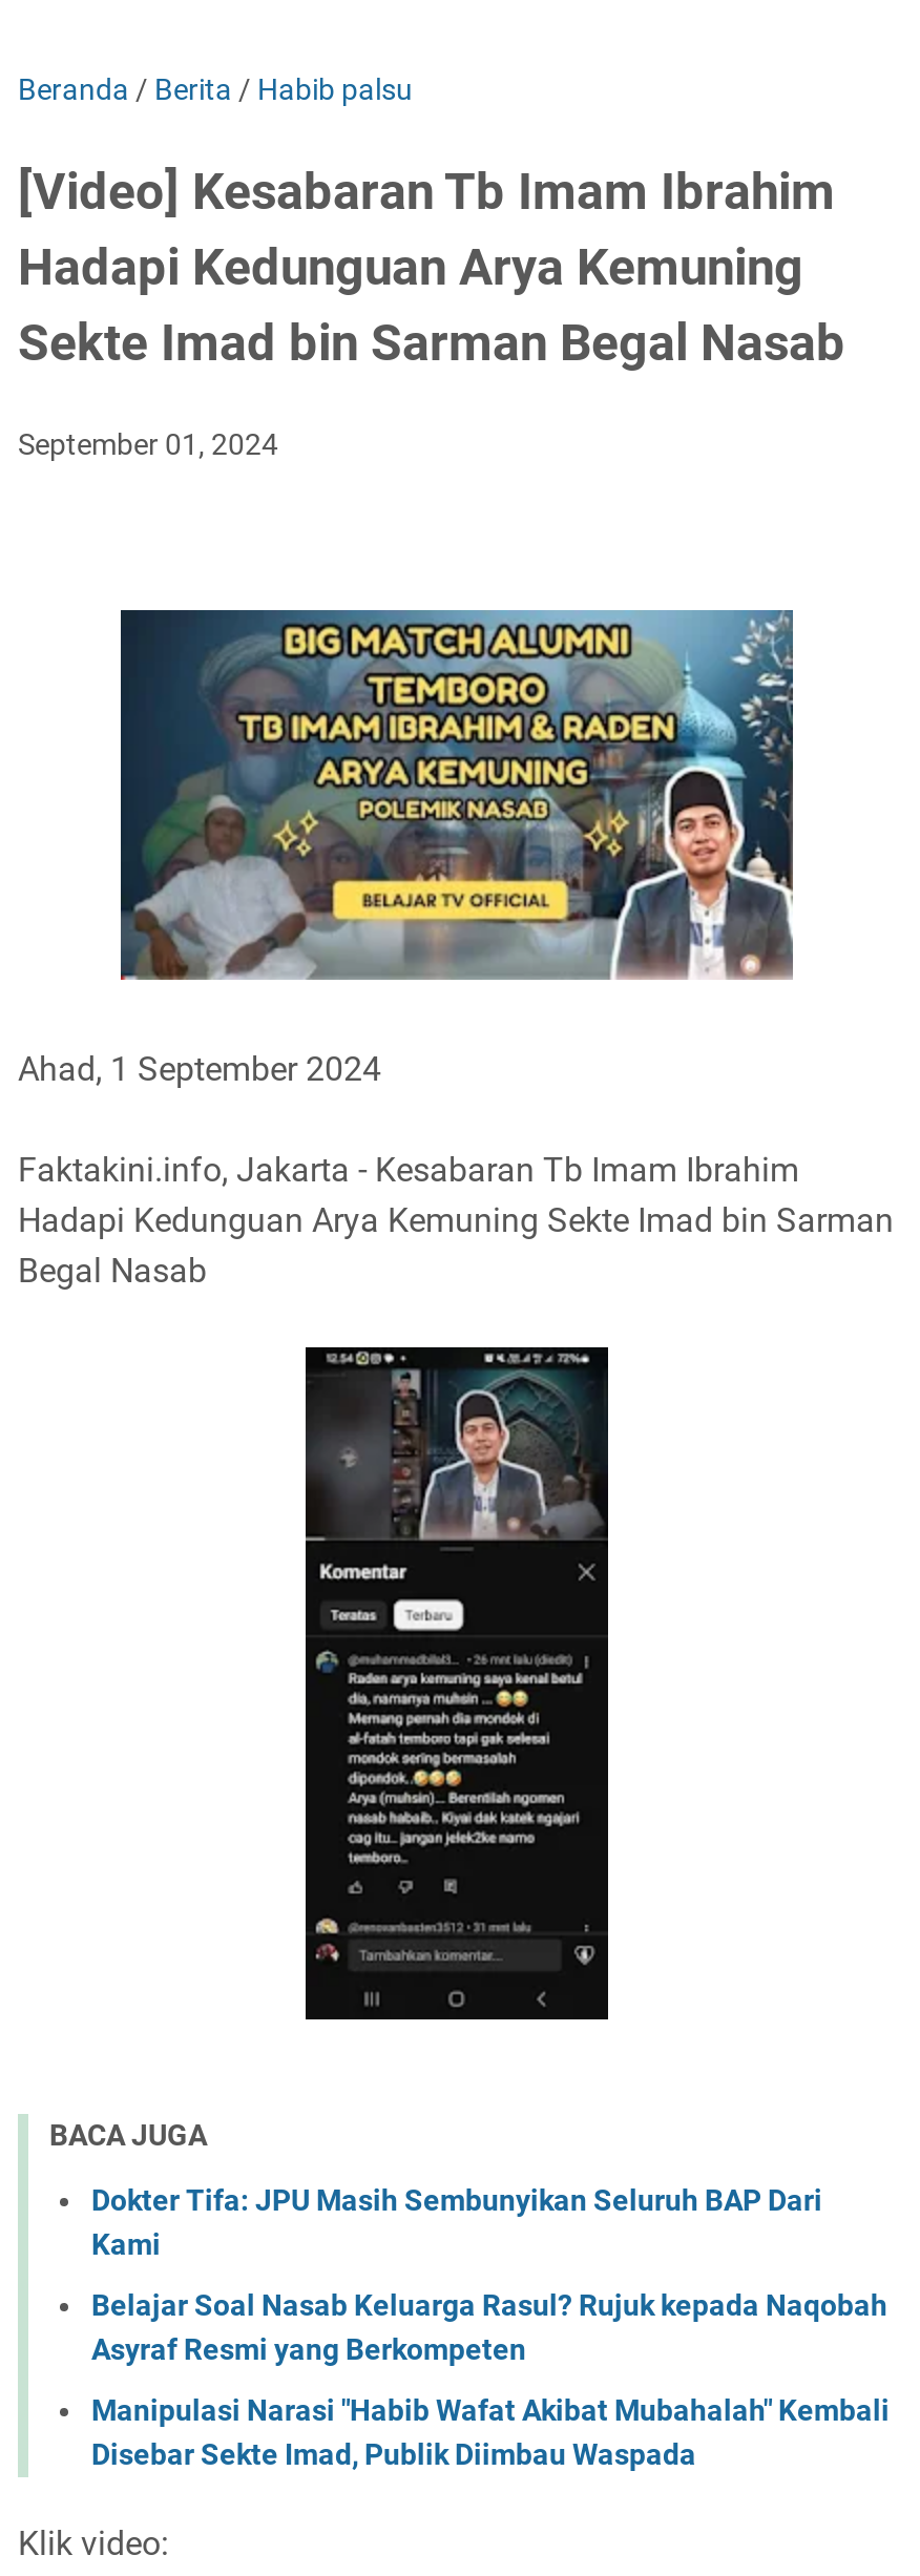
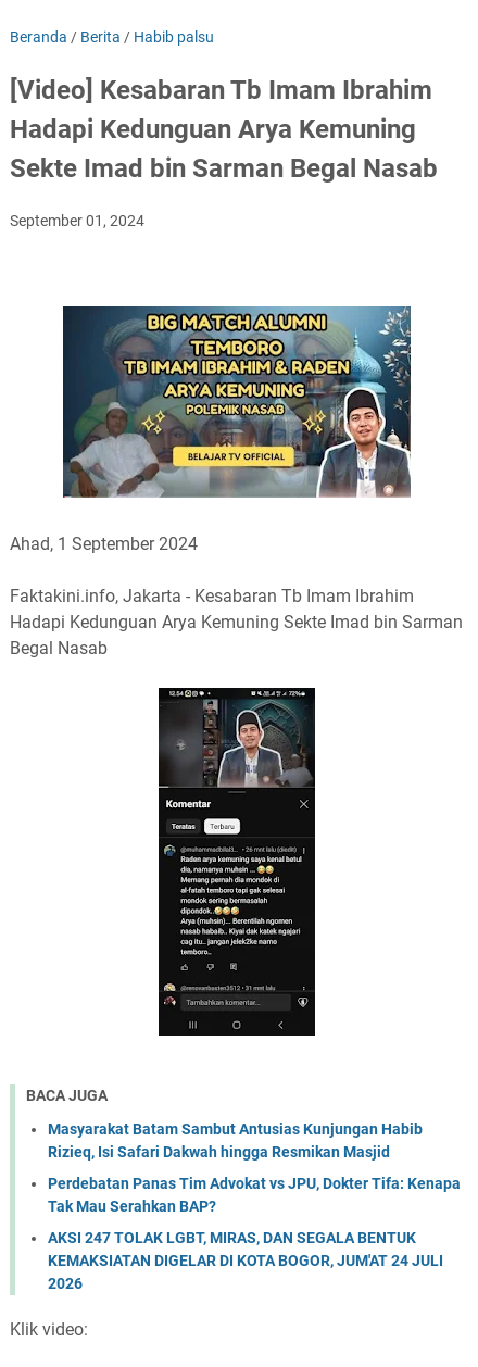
[91,2182,822,2260] Dokter Tifa: JPU Masih Sembunyikan Seluruh BAP Dari | Kami -> [48,1120,423,1160] Masyarakat Batam Sambut Antusias Kunjungan Habib | Rizieq, Isi Safari Dakwah hingga Resmikan Masjid
[91,2287,887,2365] Belajar Soal Nasab Keluarga Rasul? Rujuk kepada Naqobah | Asyraf Resmi yang Berkompeten -> [48,1174,461,1214] Perdebatan Panas Tim Advokat vs JPU, Dokter Tifa: Kenapa | Tak Mau Serahkan BAP?
[91,2392,890,2470] Manipulasi Narasi "Habib Wafat Akibat Mubahalah" Kembali | Disebar Sekte Imad, Publik Diimbau Waspada -> [48,1229,443,1292] AKSI 247 TOLAK LGBT, MIRAS, DAN SEGALA BENTUK | KEMAKSIATAN DIGELAR DI KOTA BOGOR, JUM'AT 24 JULI | 2026

